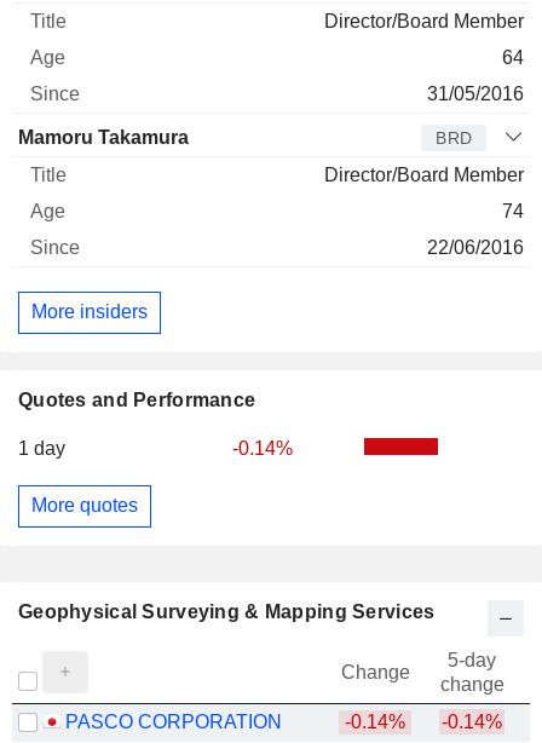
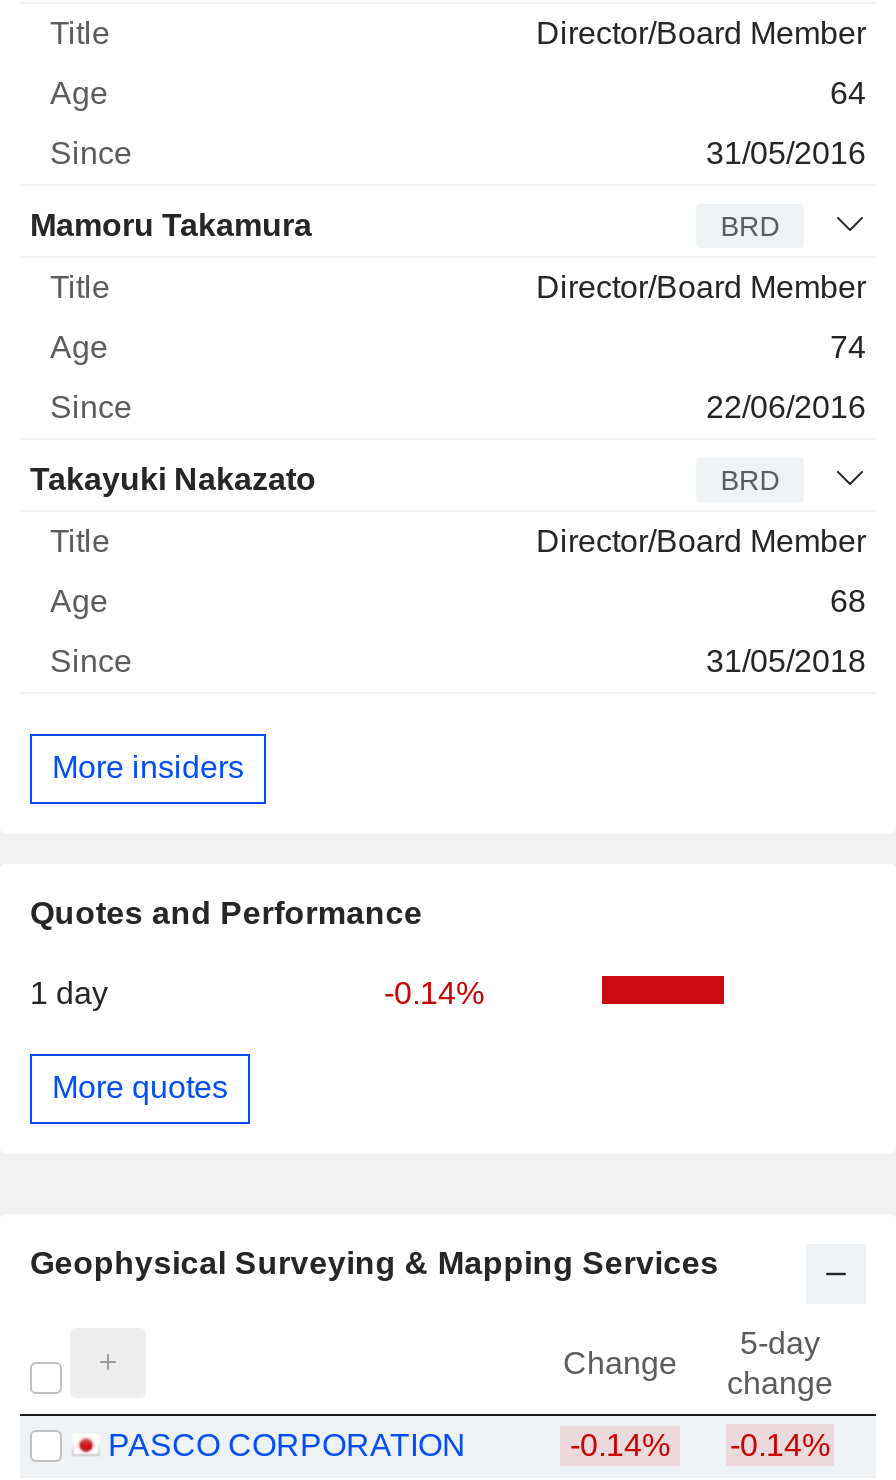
none -> [30,461,866,677] Takayuki Nakazato | BRD | Director/Board Member | 68 | 31/05/2018

